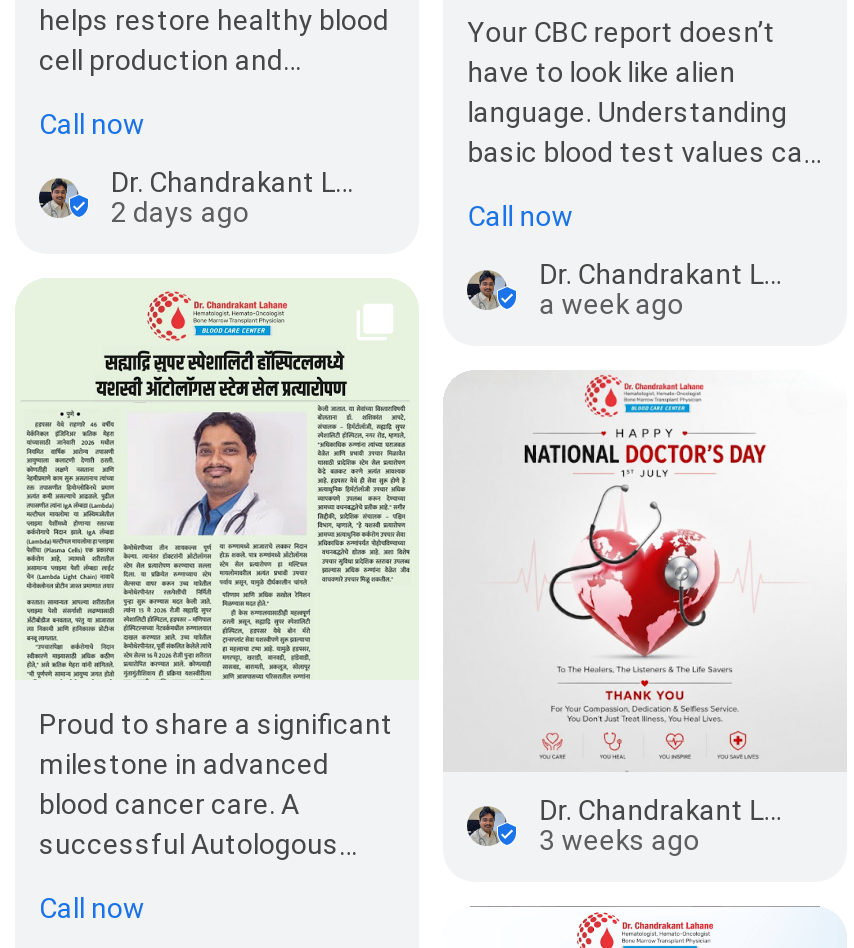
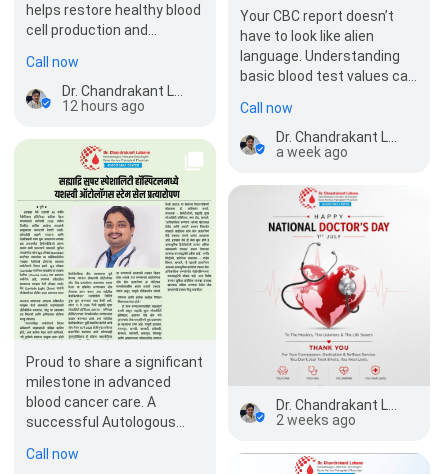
[111,196,249,228] 2 days ago -> [62,98,145,114] 12 hours ago
[539,825,699,857] 3 weeks ago -> [276,412,356,428] 2 weeks ago

